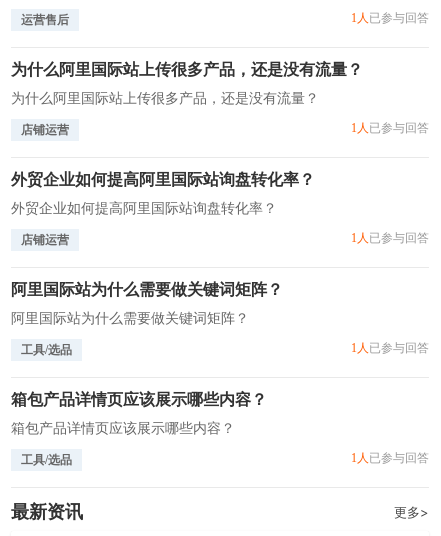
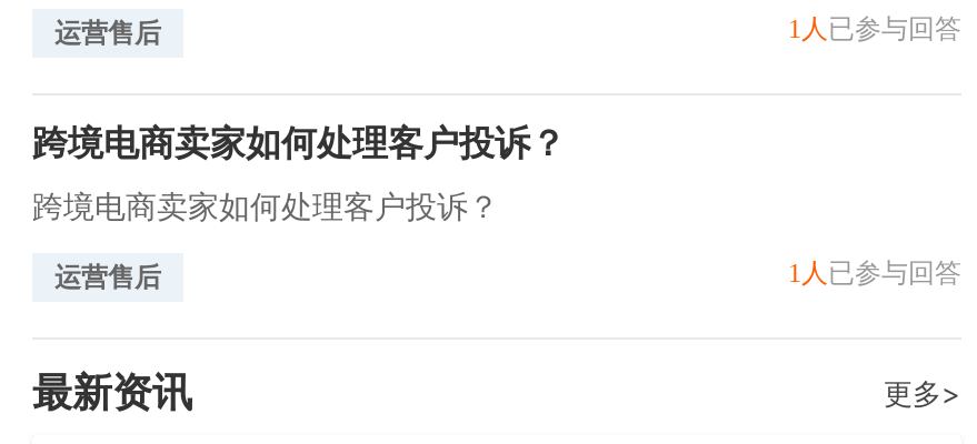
[11,61,429,467] 为什么阿里国际站上传很多产品，还是没有流量？ | 为什么阿里国际站上传很多产品，还是没有流量？ | 店铺运营 | 1人已参与回答 | 外贸企业如何提高阿里国际站询盘转化率？ | 外贸企业如何提高阿里国际站询盘转化率？ | 店铺运营 | 1人已参与回答 | 阿里国际站为什么需要做关键词矩阵？ | 阿里国际站为什么需要做关键词矩阵？ | 工具/选品 | 1人已参与回答 | 箱包产品详情页应该展示哪些内容？ | 箱包产品详情页应该展示哪些内容？ | 工具/选品 -> [32,125,566,293] 跨境电商卖家如何处理客户投诉？ | 跨境电商卖家如何处理客户投诉？ | 运营售后

